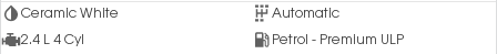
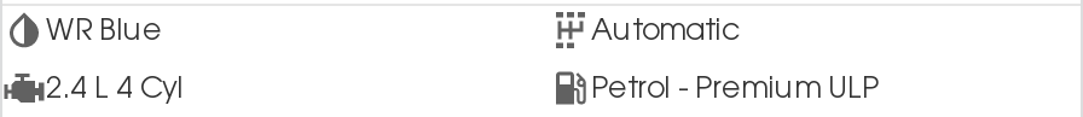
[21,5,119,21] Ceramic White -> [46,11,162,47] WR Blue

